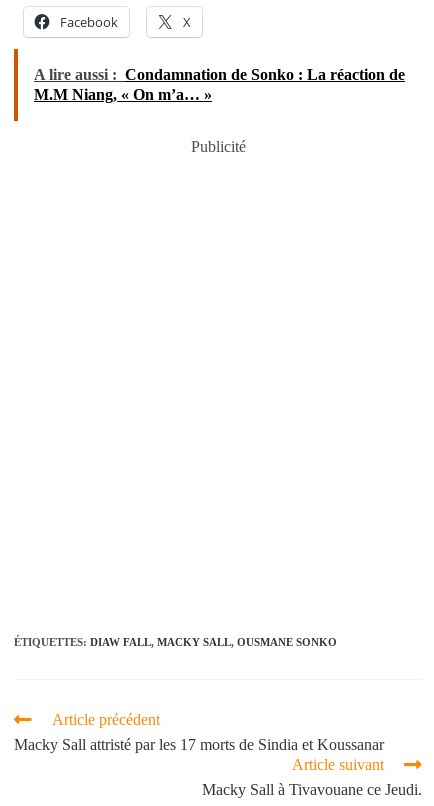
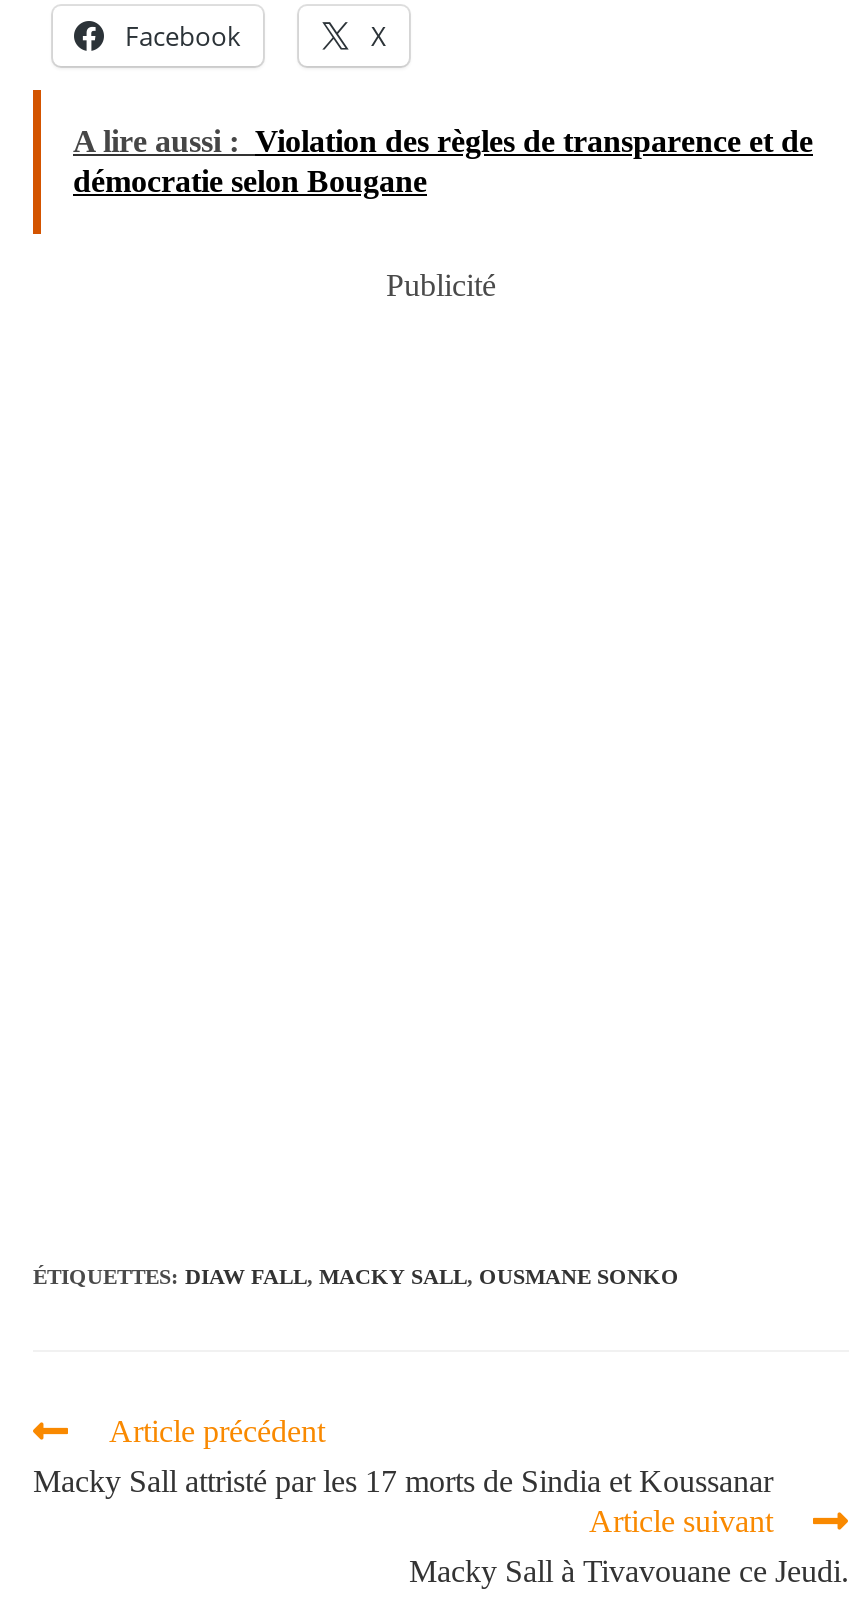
[34,65,405,102] A lire aussi : Condamnation de Sonko : La réaction de | M.M Niang, « On m’a… » -> [73,123,813,197] A lire aussi : Violation des règles de transparence et de | démocratie selon Bougane

